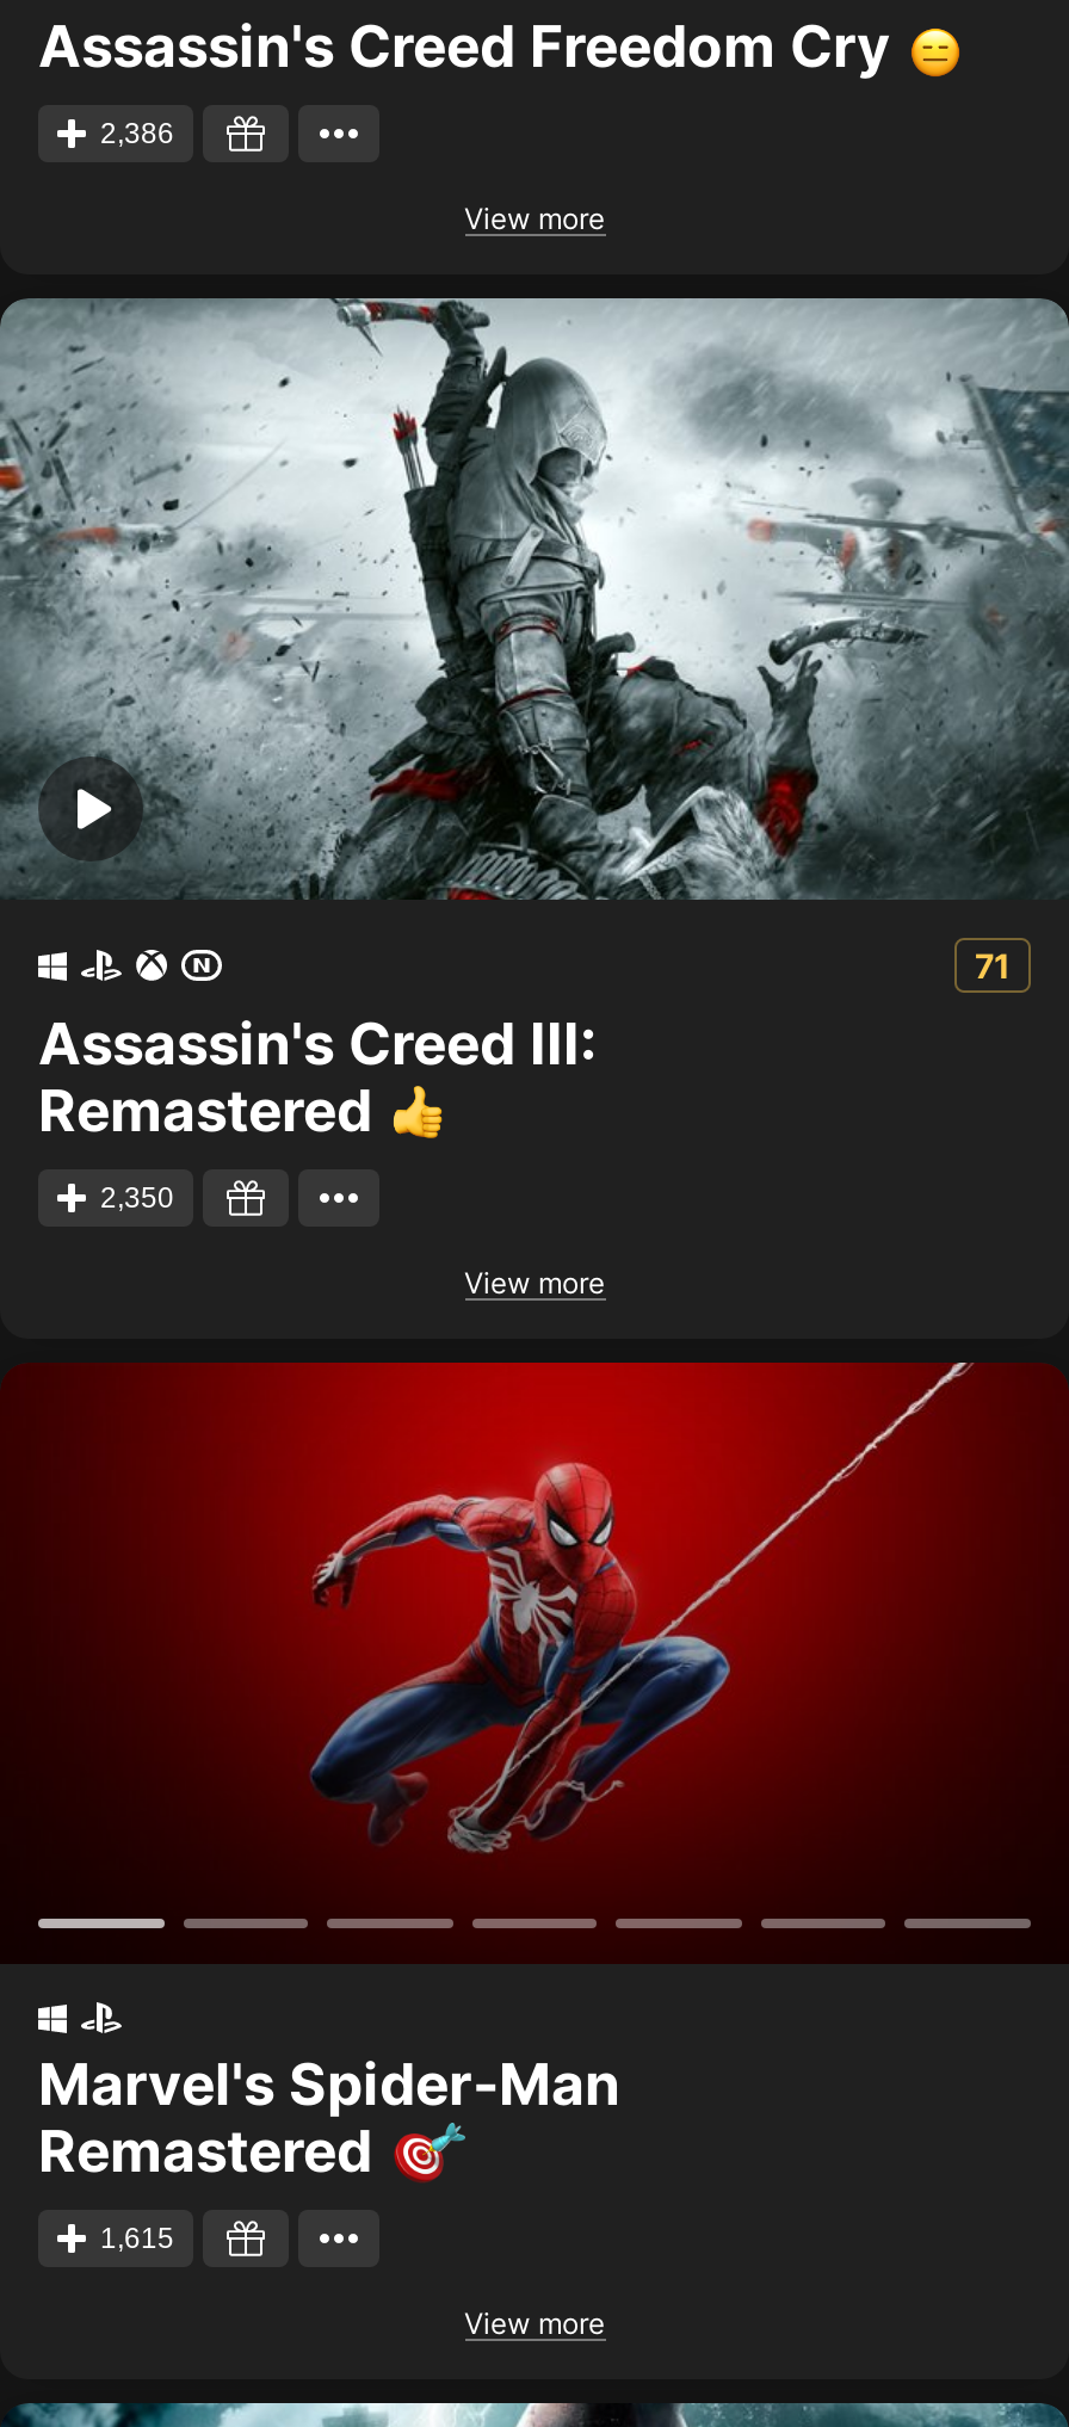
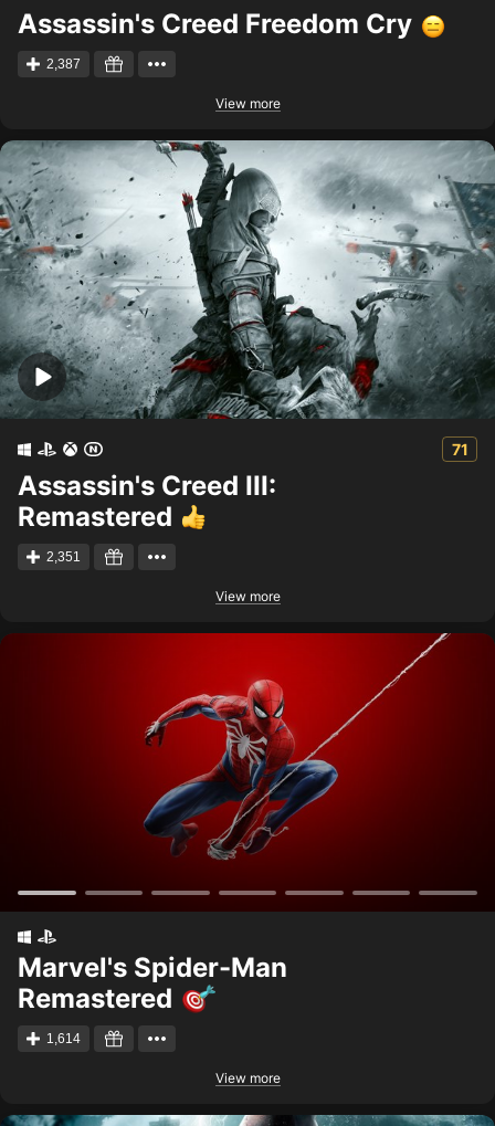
[100,117,174,150] 2,386 -> [46,56,81,72] 2,387
[100,1181,174,1215] 2,350 -> [46,549,81,565] 2,351
[100,2222,174,2255] 1,615 -> [46,1031,81,1046] 1,614

